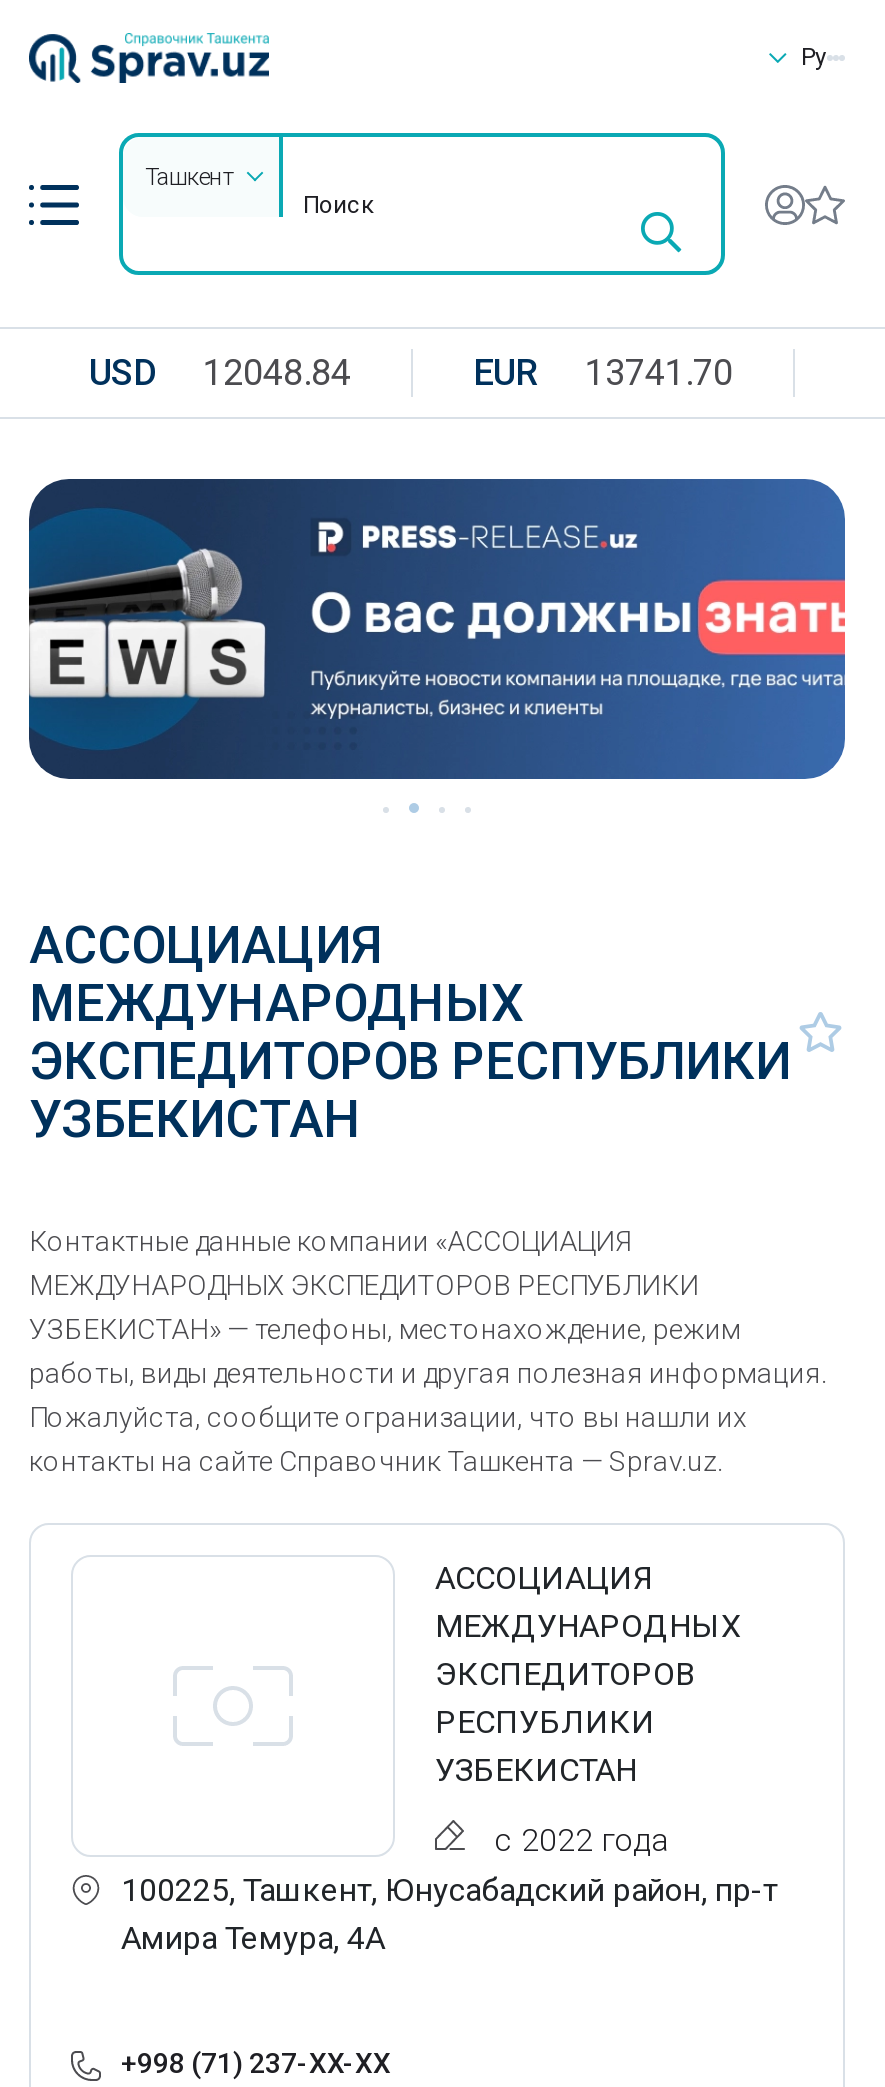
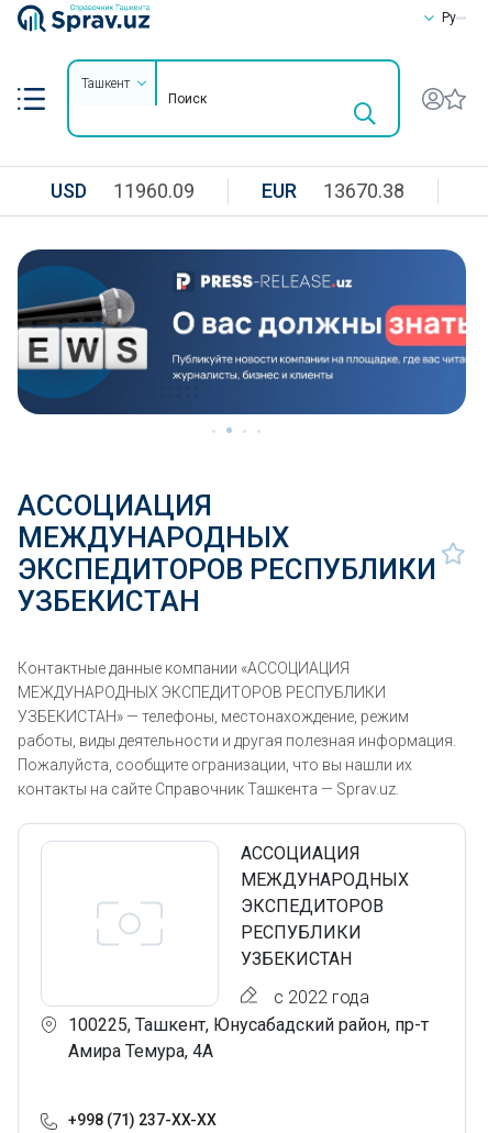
[89,351,351,393] USD 12048.84 -> [51,179,195,202] USD 11960.09
[473,351,733,393] EUR 13741.70 -> [262,179,404,202] EUR 13670.38

